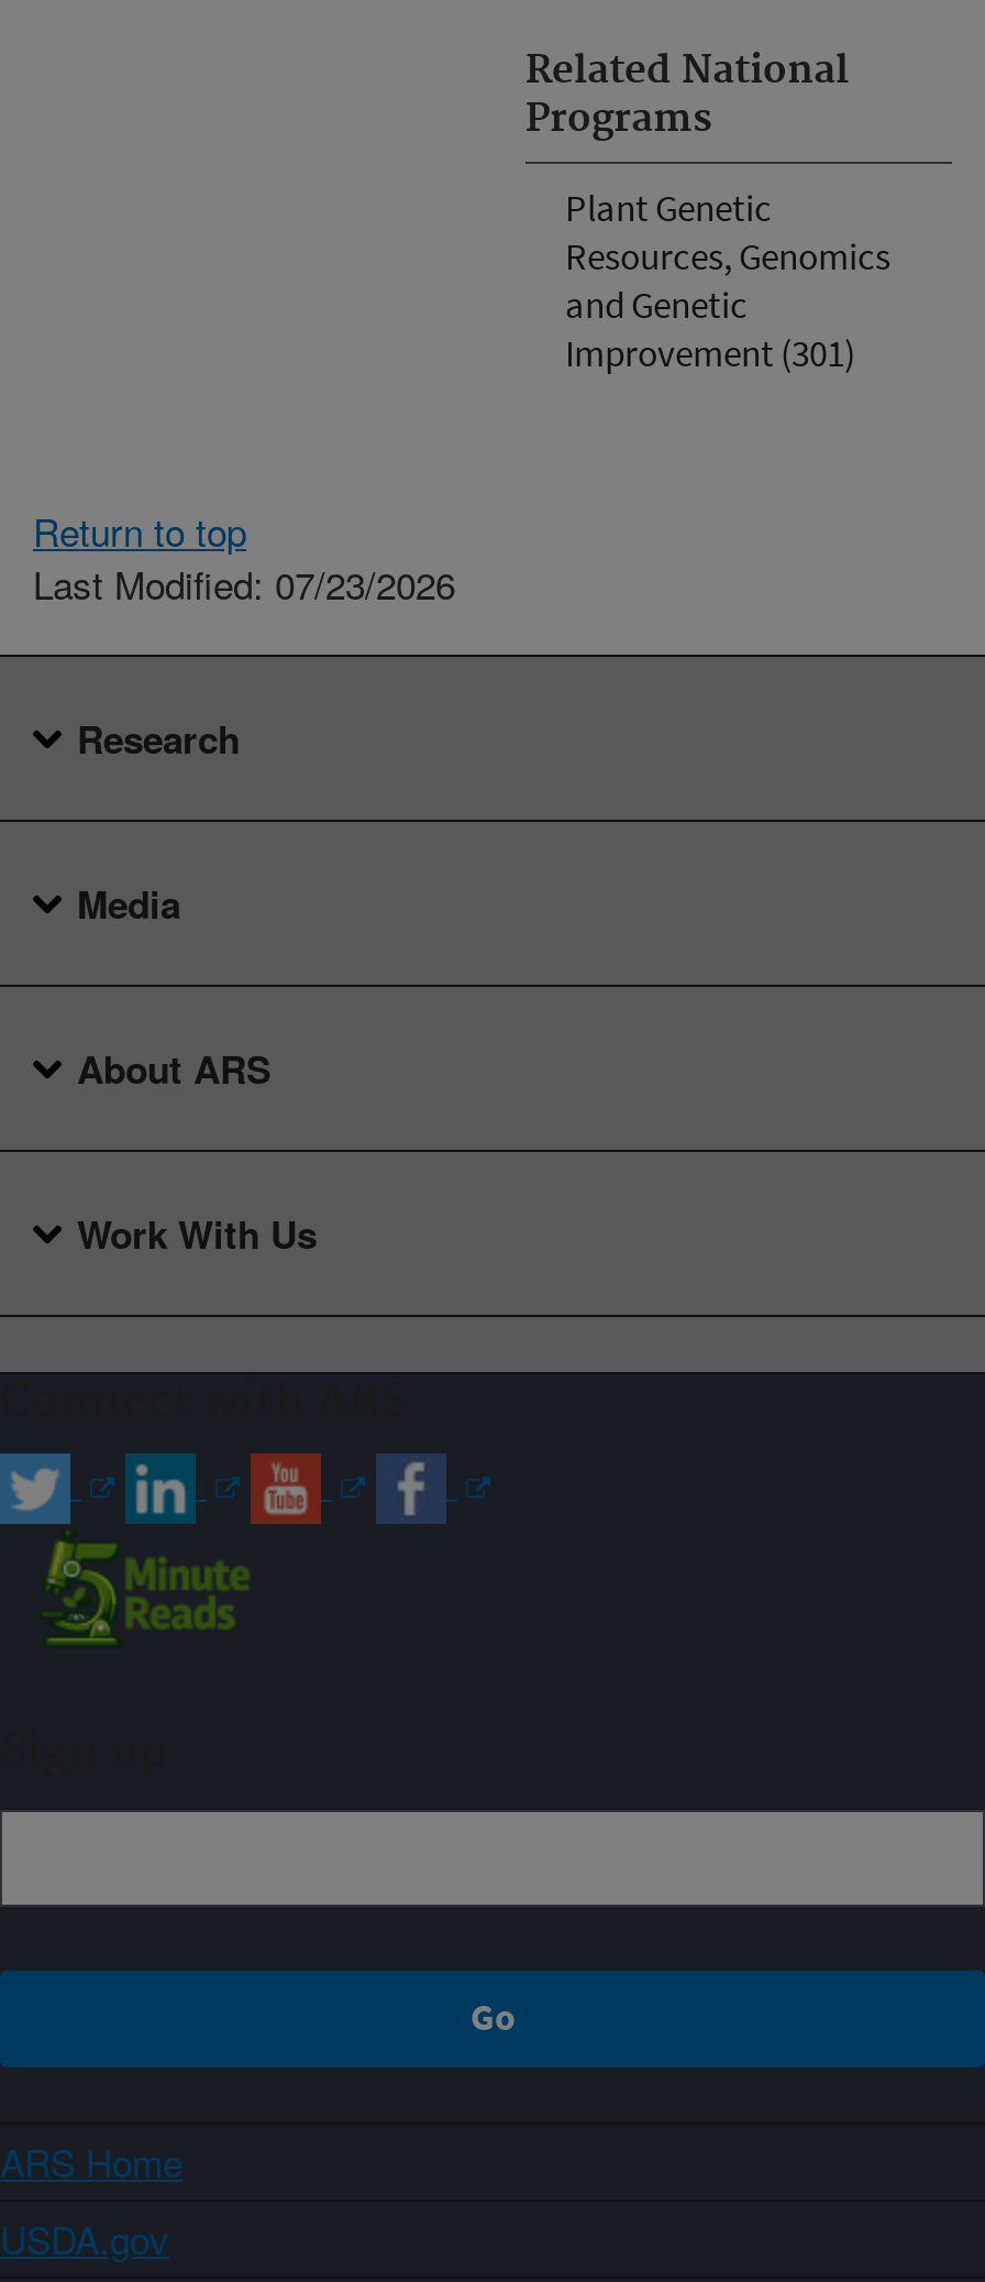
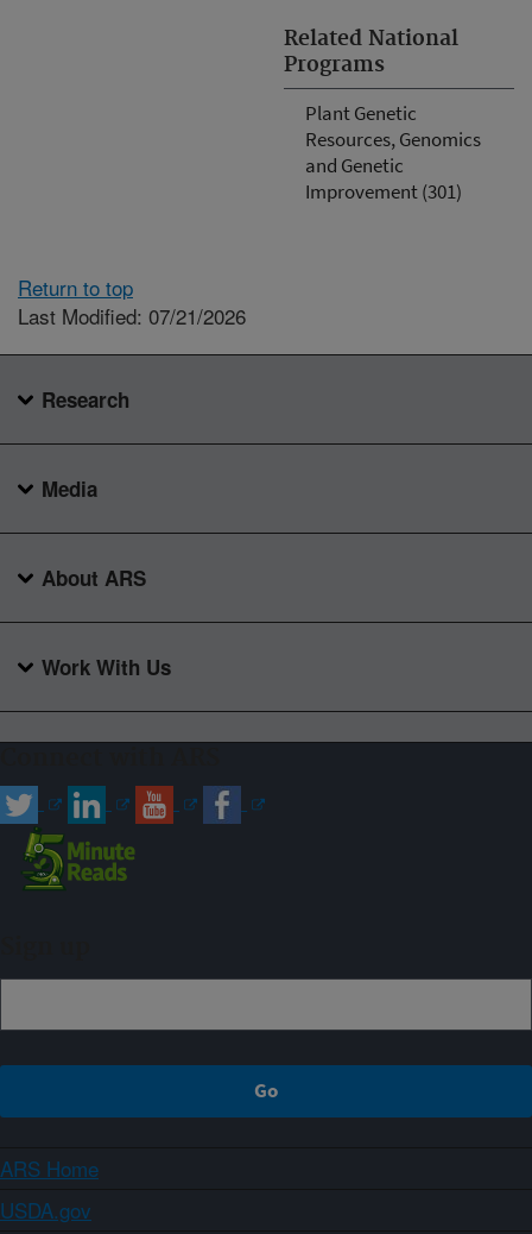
[33,556,455,611] Last Modified: 07/23/2026 -> [18,301,246,330] Last Modified: 07/21/2026

